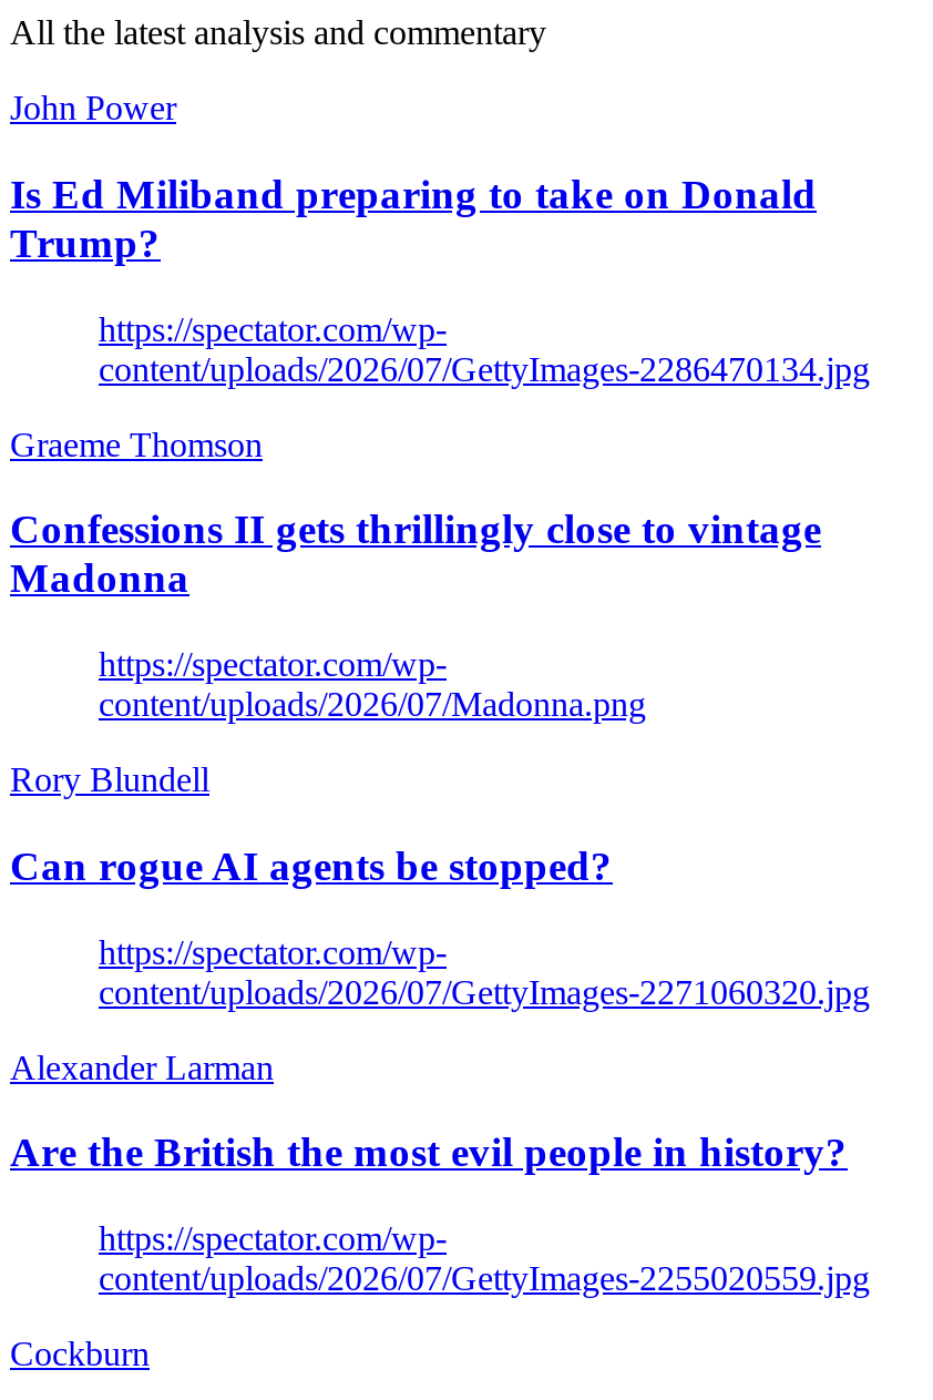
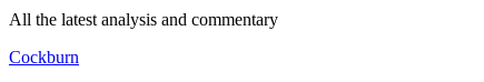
[10,89,870,1297] John Power | Is Ed Miliband preparing to take on Donald | Trump? | https://spectator.com/wp- | content/uploads/2026/07/GettyImages-2286470134.jpg | Graeme Thomson | Confessions II gets thrillingly close to vintage | Madonna | https://spectator.com/wp- | content/uploads/2026/07/Madonna.png | Rory Blundell | Can rogue AI agents be stopped? | https://spectator.com/wp- | content/uploads/2026/07/GettyImages-2271060320.jpg | Alexander Larman | Are the British the most evil people in history? | https://spectator.com/wp- | content/uploads/2026/07/GettyImages-2255020559.jpg -> none

